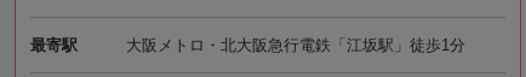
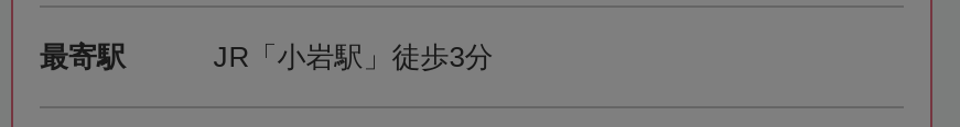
[126,37,465,55] 大阪メトロ・北大阪急行電鉄「江坂駅」徒歩1分 -> [213,41,493,74] JR「小岩駅」徒歩3分

